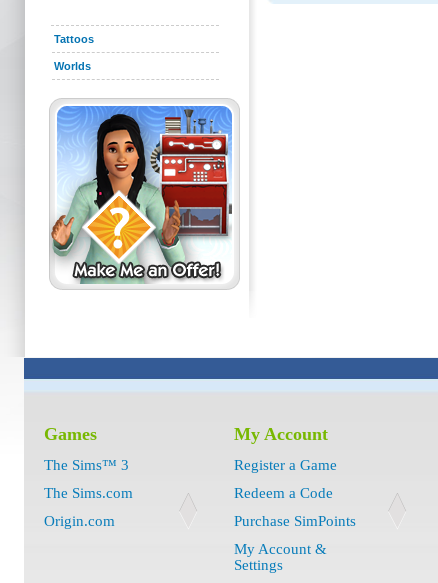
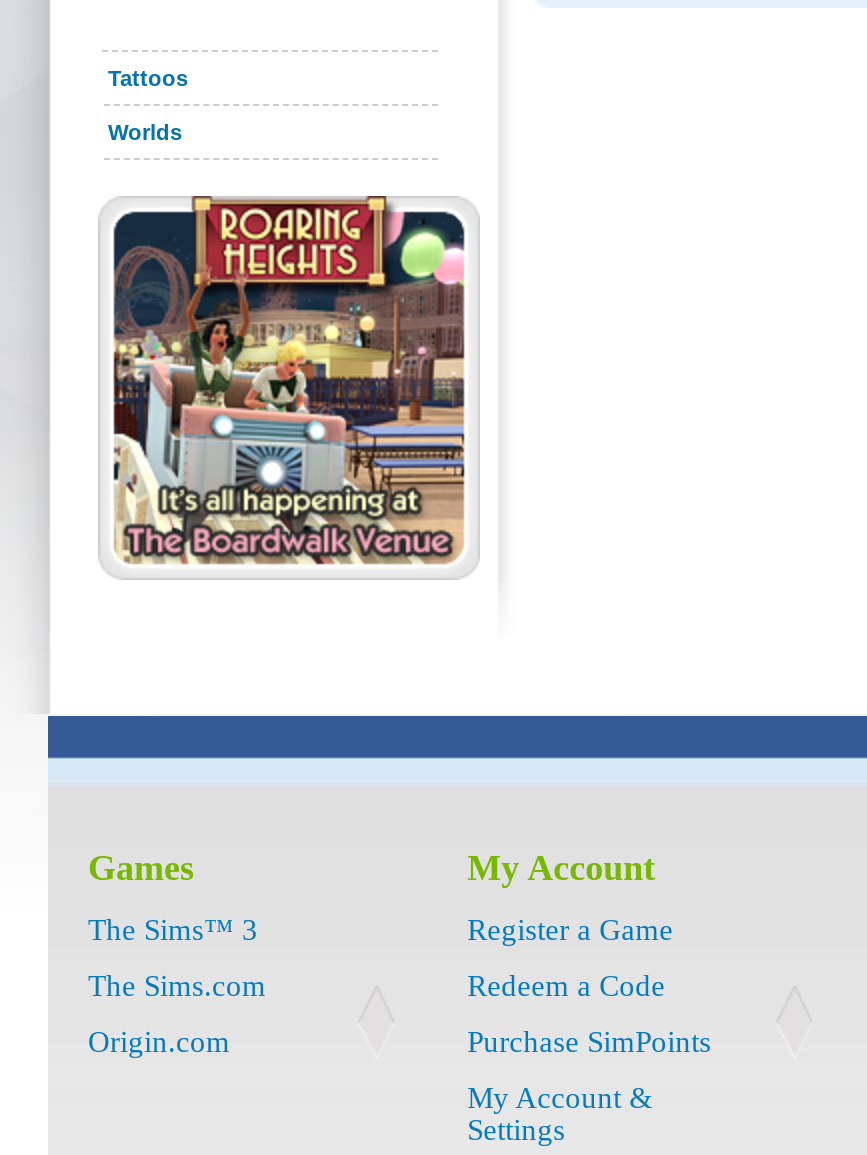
[50,98,233,285] [image] -> [102,194,466,568] [image]

